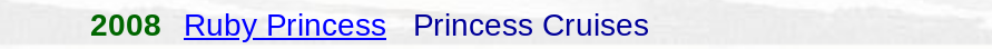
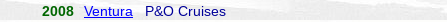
[184,7,649,42] Ruby Princess Princess Cruises -> [84,3,226,19] Ventura P&O Cruises

